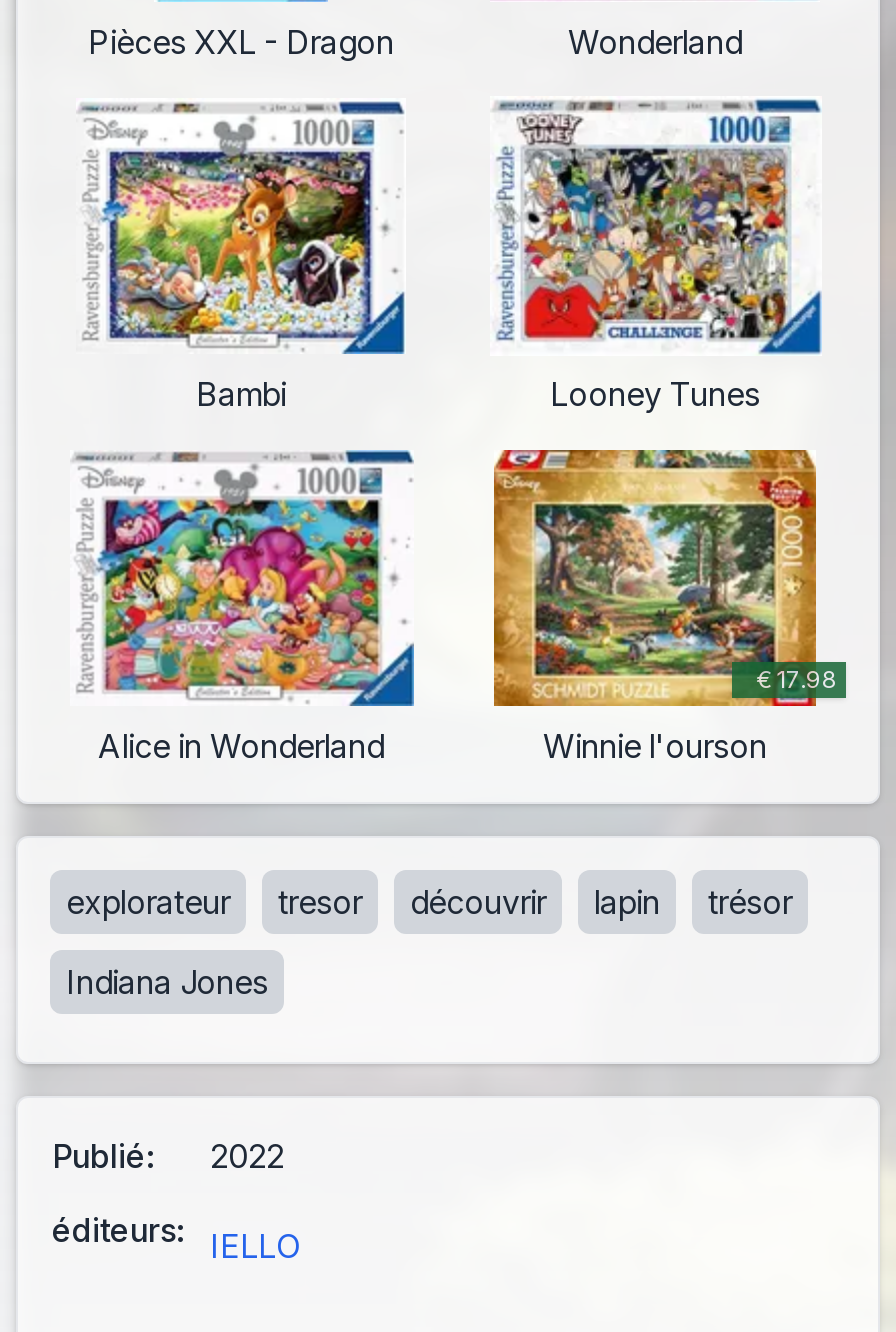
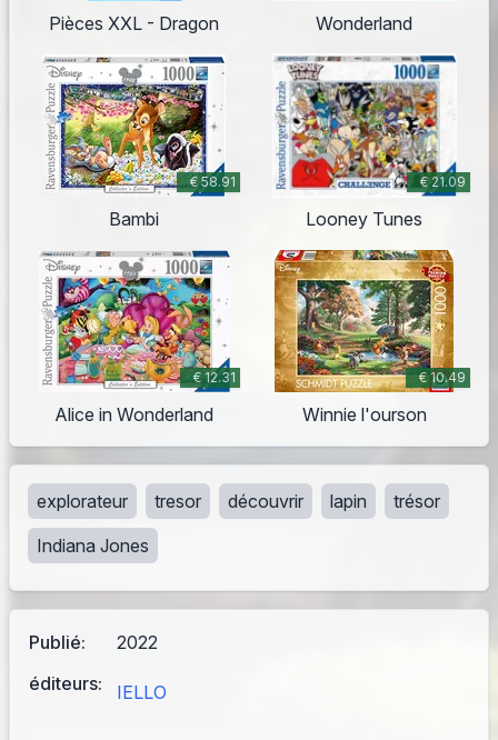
none -> [190,173,236,190] € 58.91
none -> [420,173,466,190] € 21.09
none -> [193,369,236,386] € 12.31
[756,664,838,694] € 17.98 -> [419,369,466,386] € 10.49

